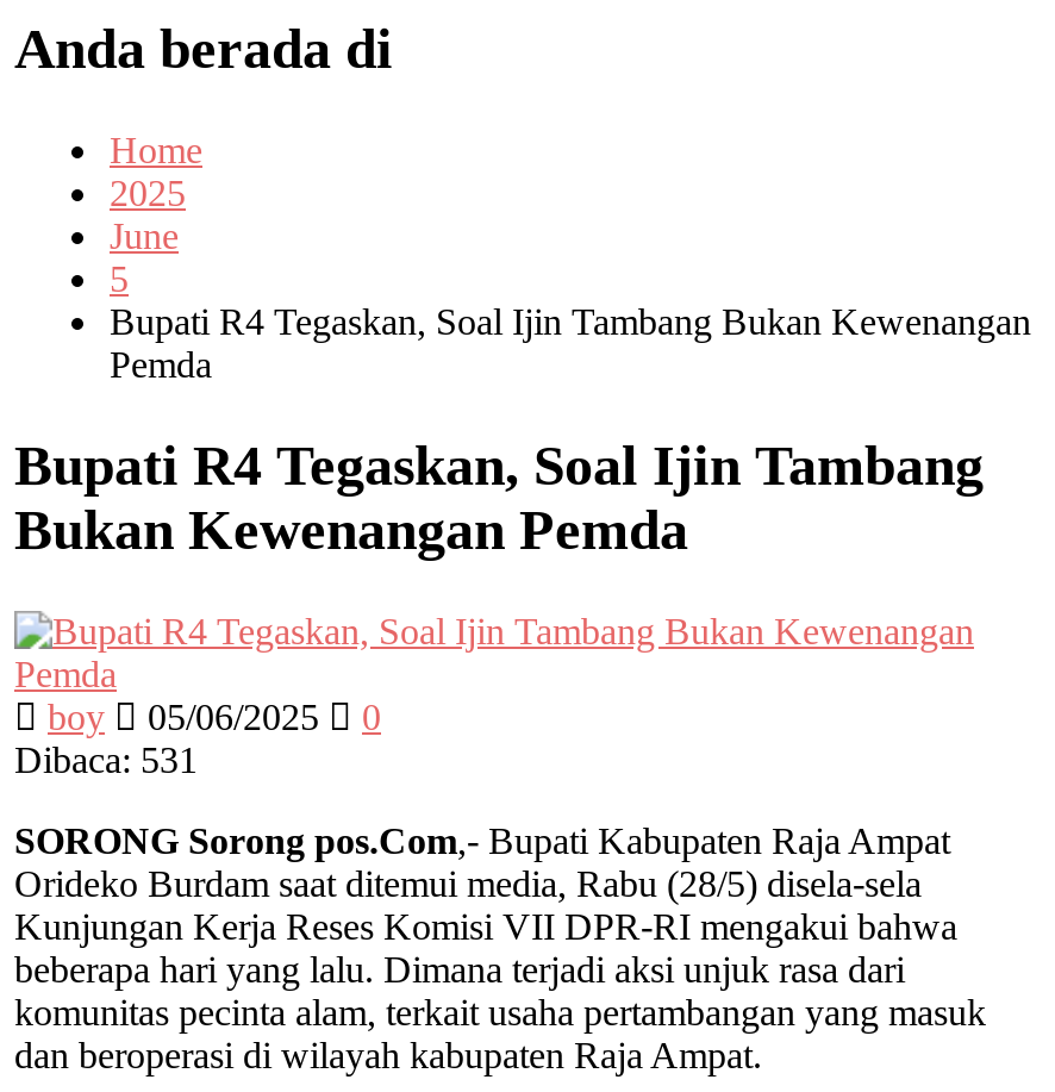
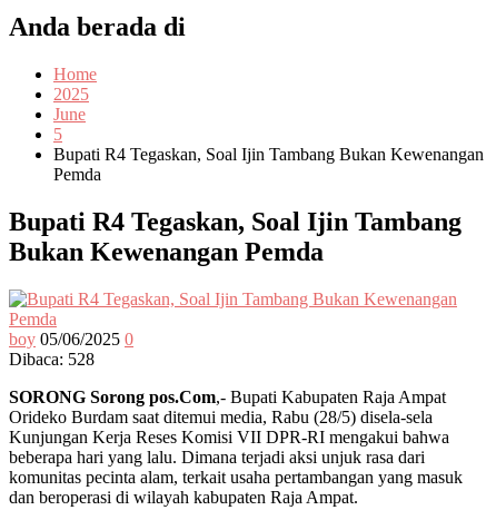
[14,696,381,779] boy | 05/06/2025 | 0 | Dibaca: 531 -> [9,329,133,368] boy 05/06/2025 0 | Dibaca: 528

